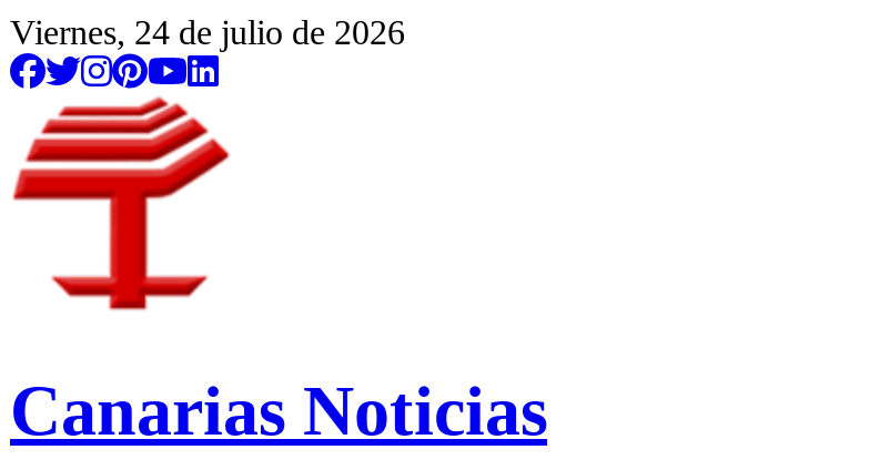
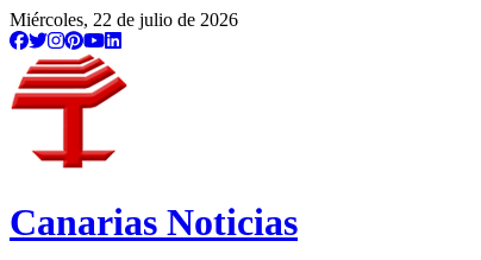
[10,13,405,51] Viernes, 24 de julio de 2026 -> [10,9,238,30] Miércoles, 22 de julio de 2026

